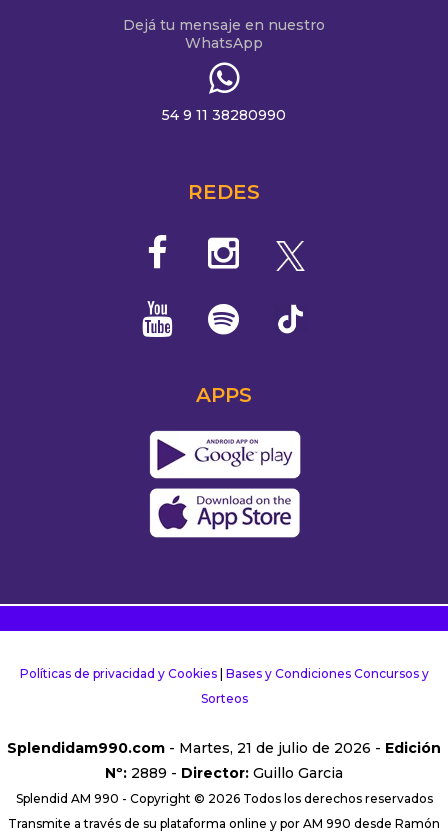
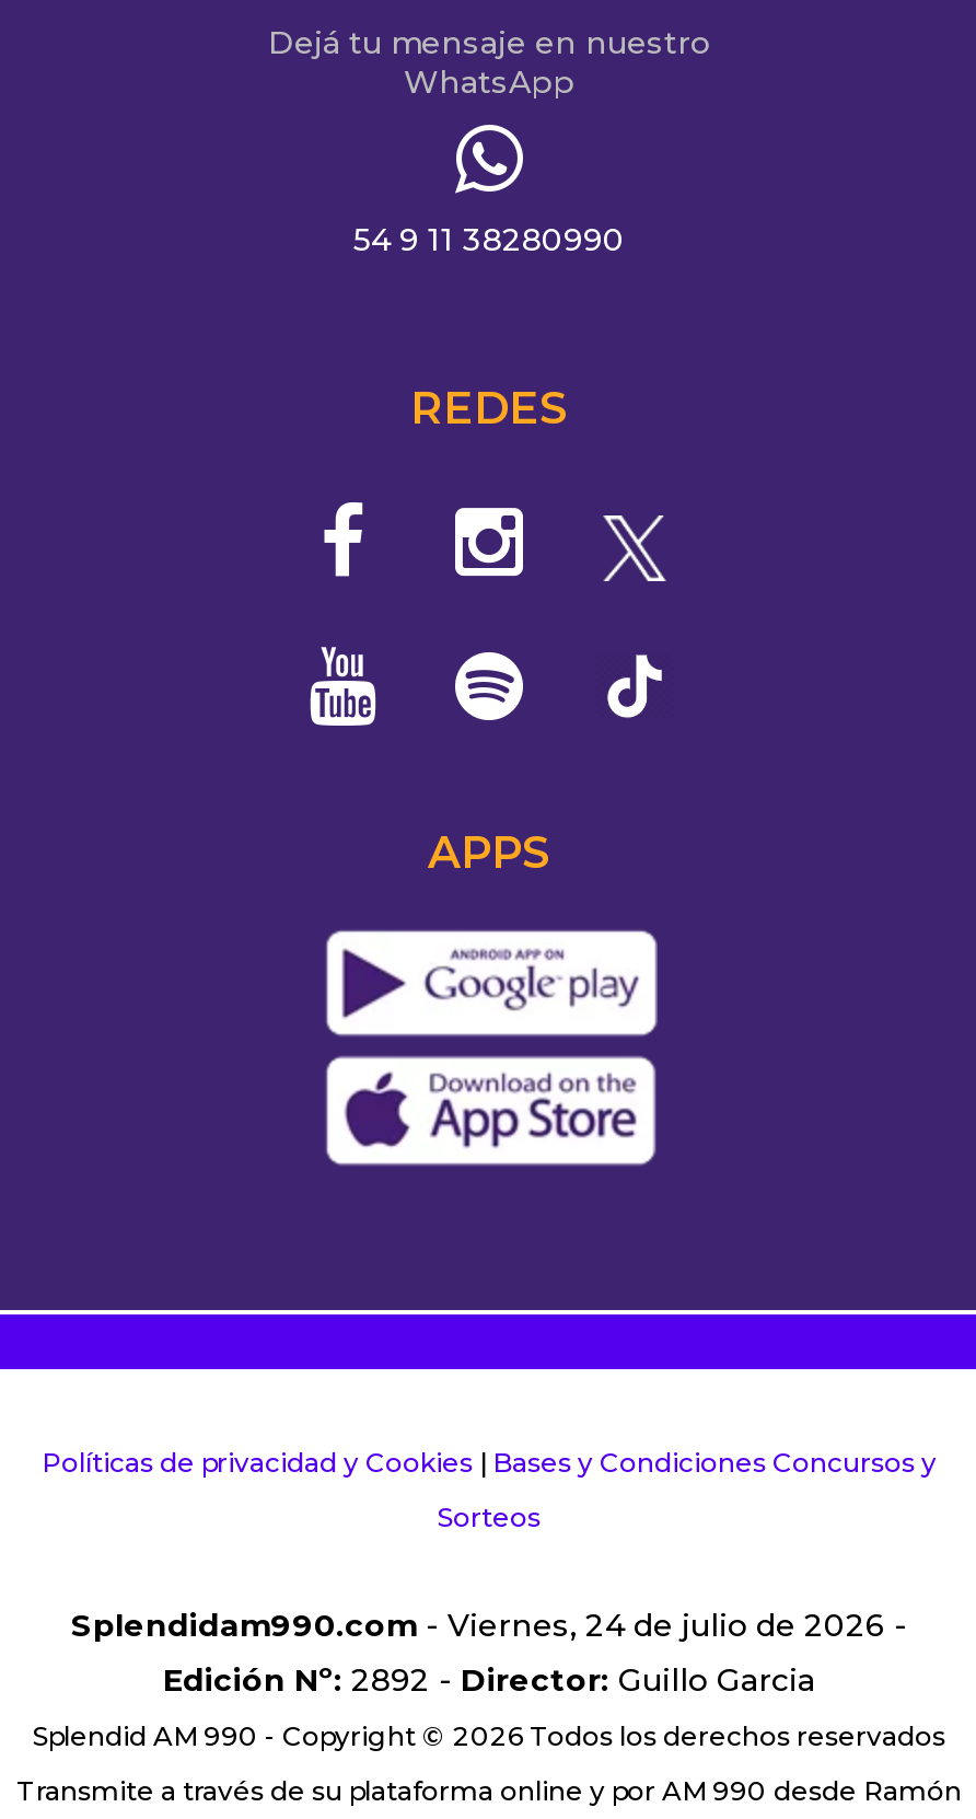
[7,739,441,782] Splendidam990.com - Martes, 21 de julio de 2026 - Edición | Nº: 2889 - Director: Guillo Garcia -> [71,1605,907,1699] Splendidam990.com - Viernes, 24 de julio de 2026 - | Edición Nº: 2892 - Director: Guillo Garcia

